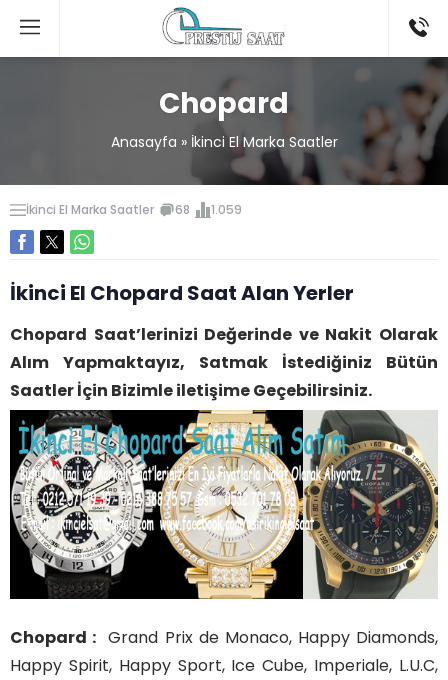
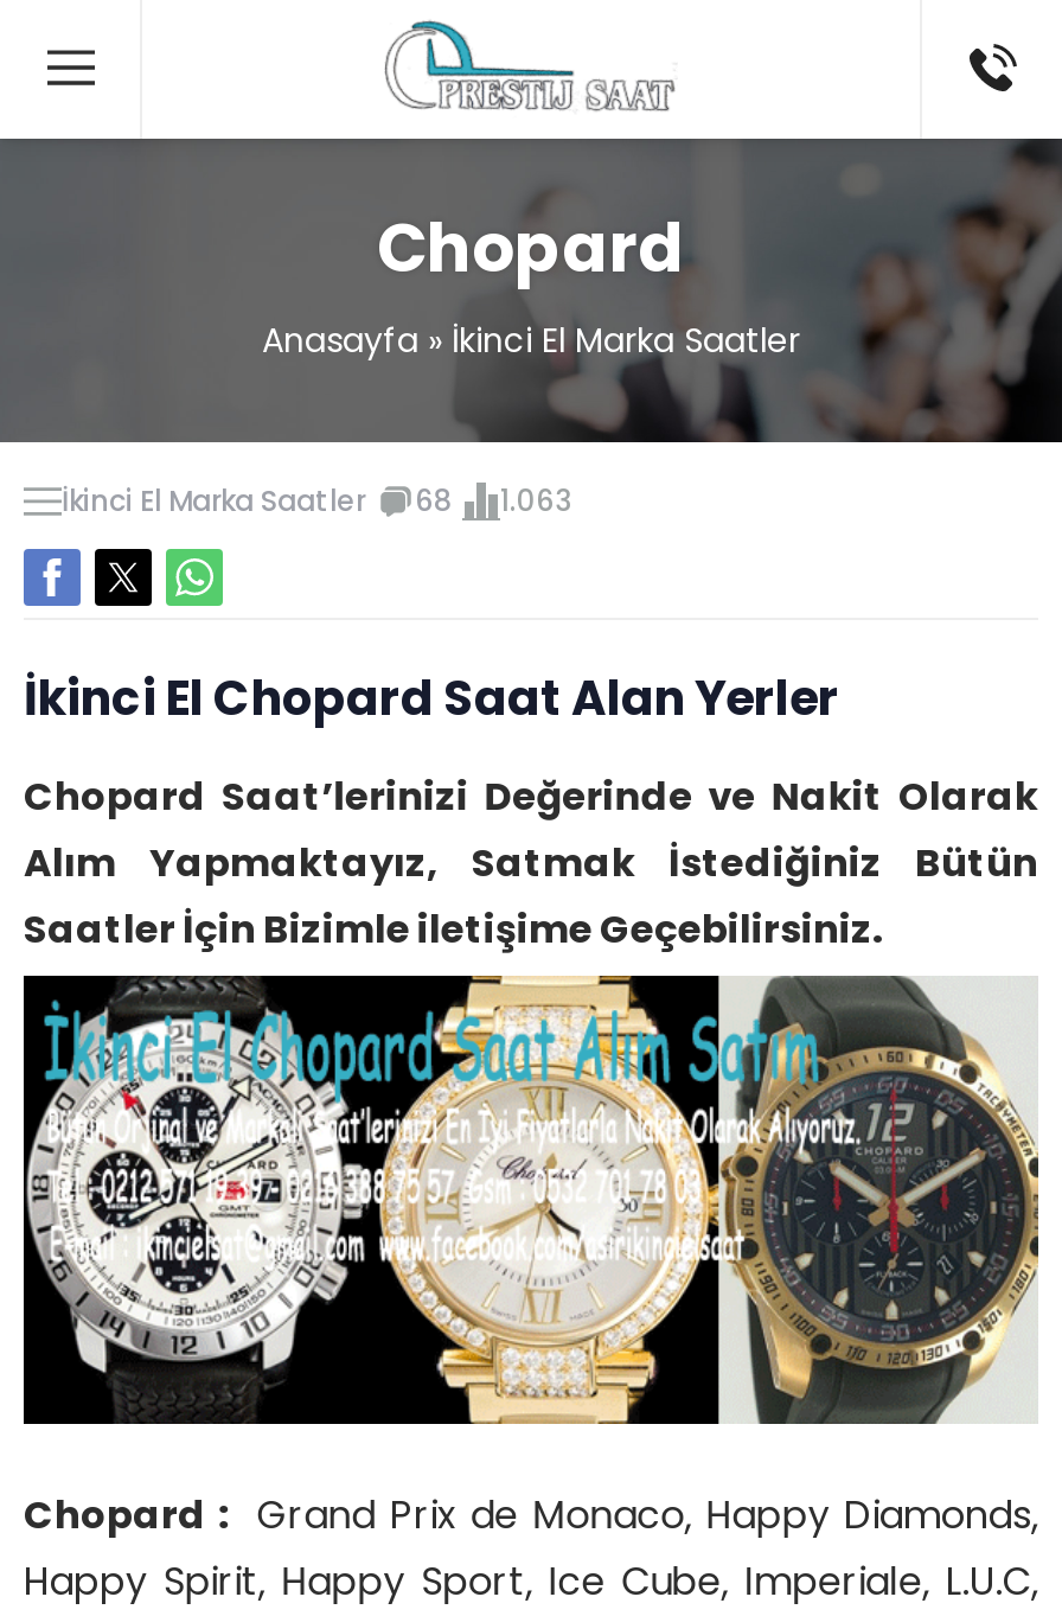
[26,201,242,218] İkinci El Marka Saatler 68 1.059 -> [62,480,571,520] İkinci El Marka Saatler 68 1.063

